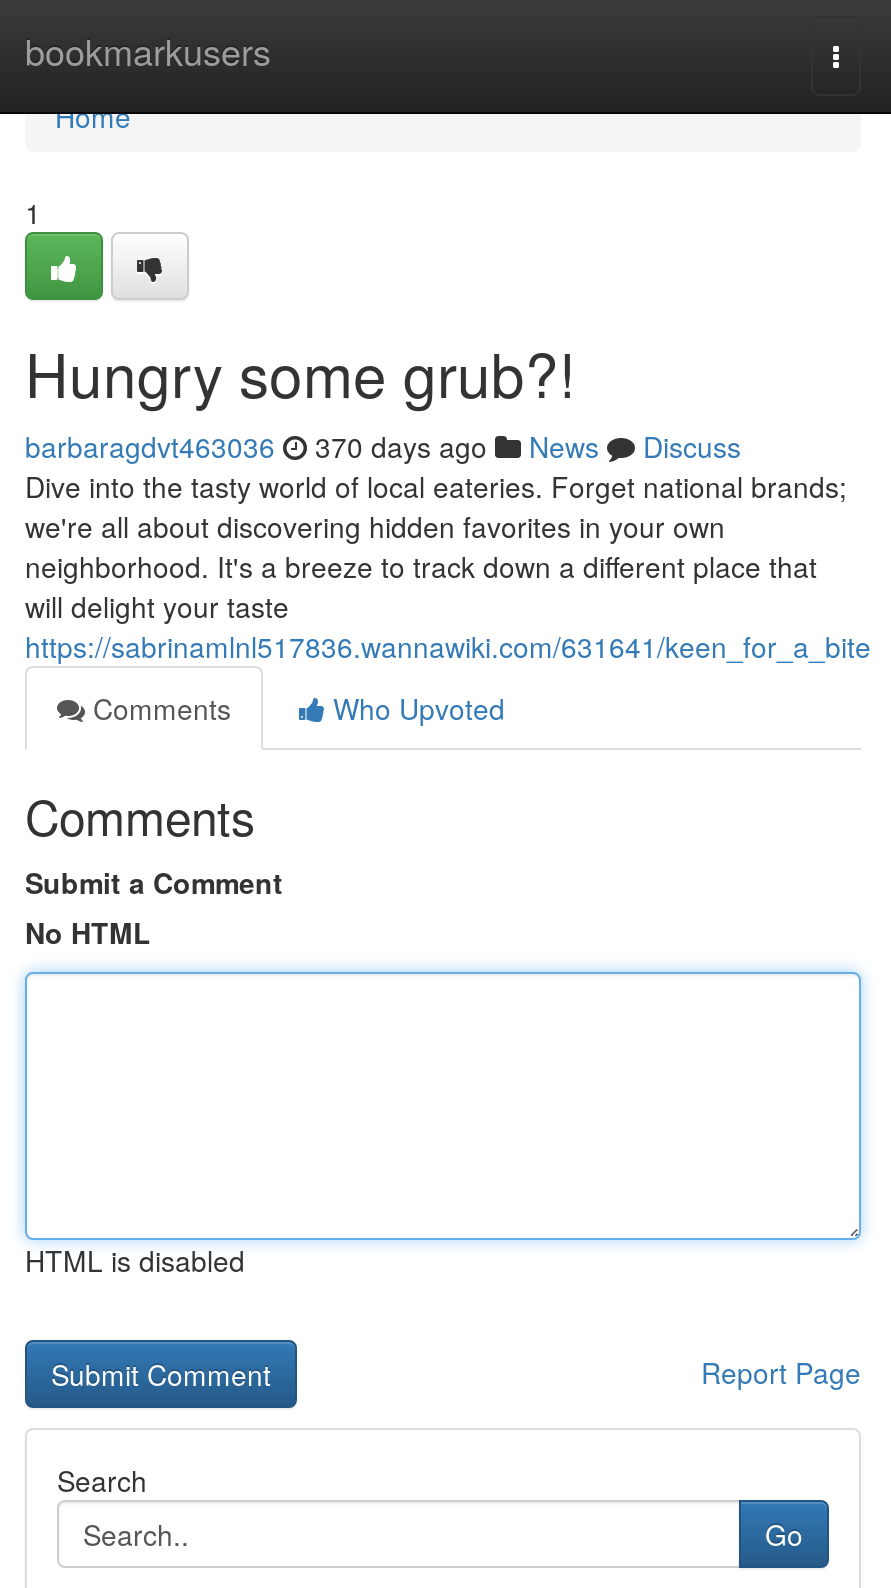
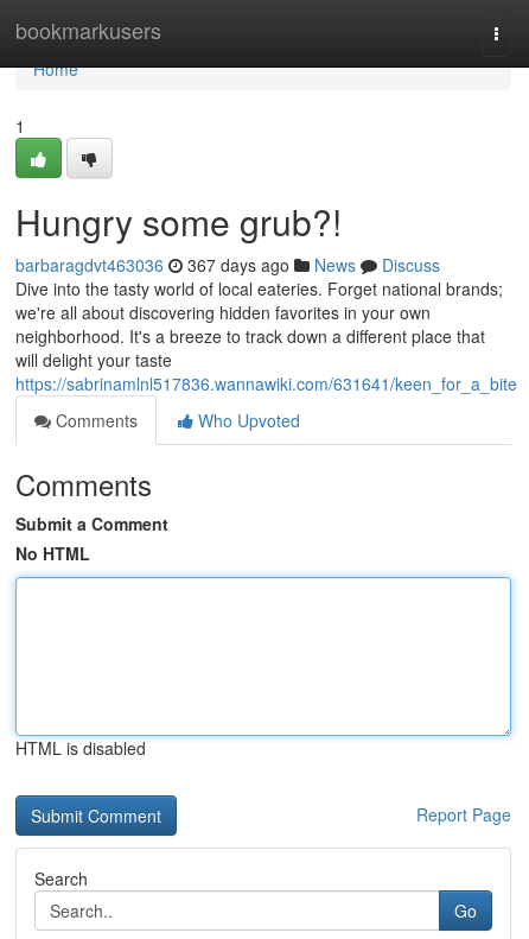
[25,426,741,466] barbaragdvt463036 370 days ago News Discuss -> [15,253,440,277] barbaragdvt463036 367 days ago News Discuss

